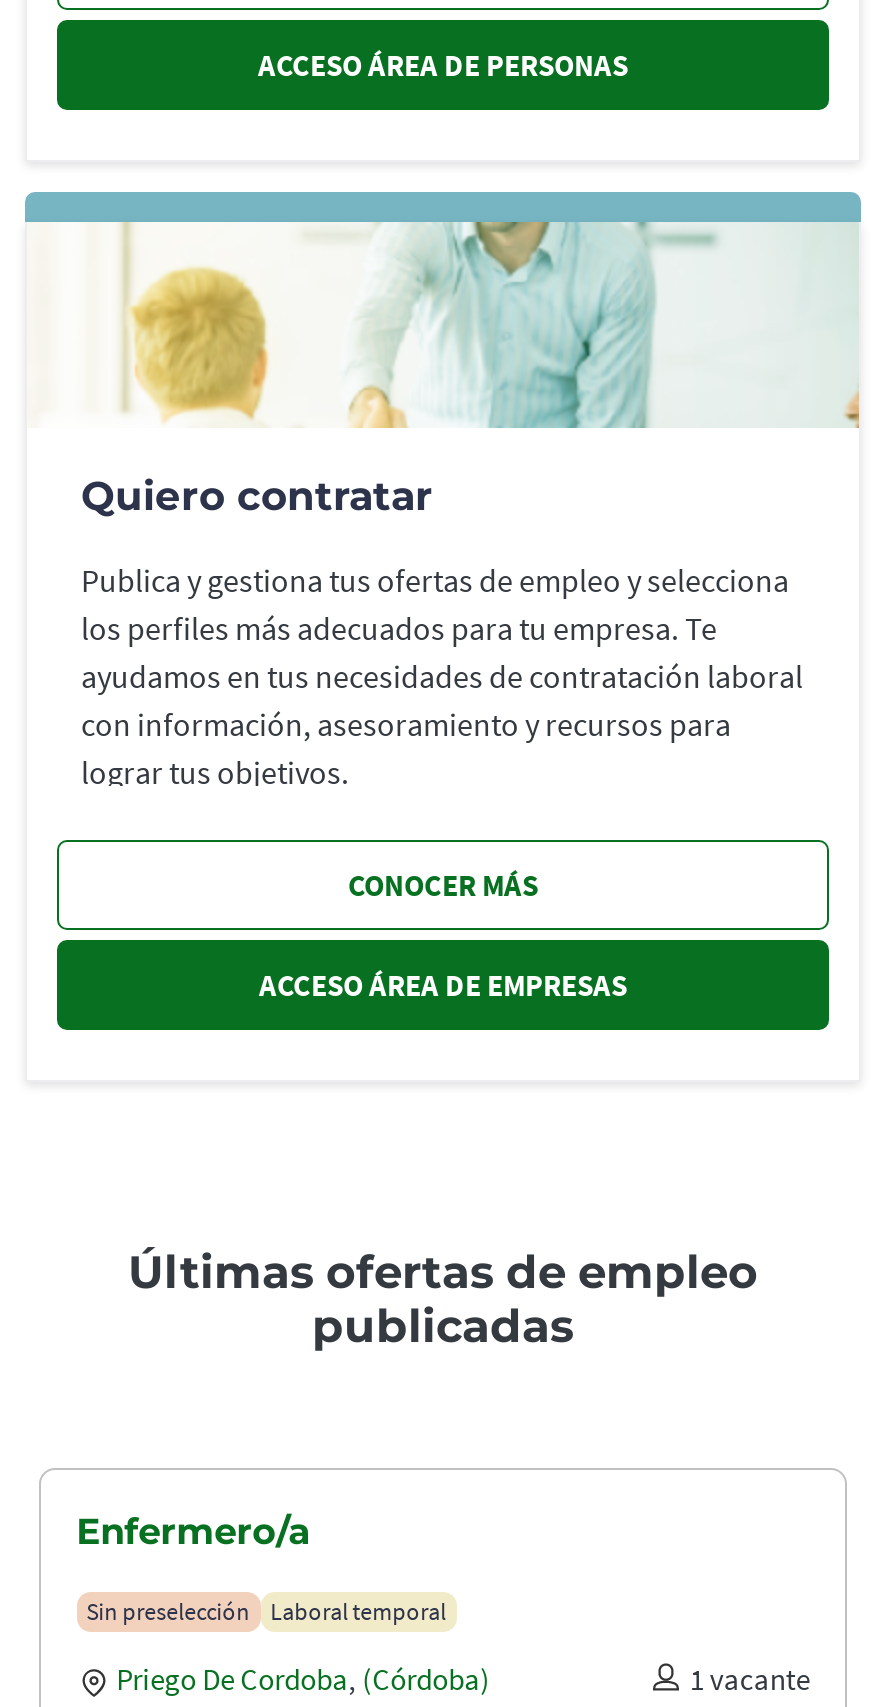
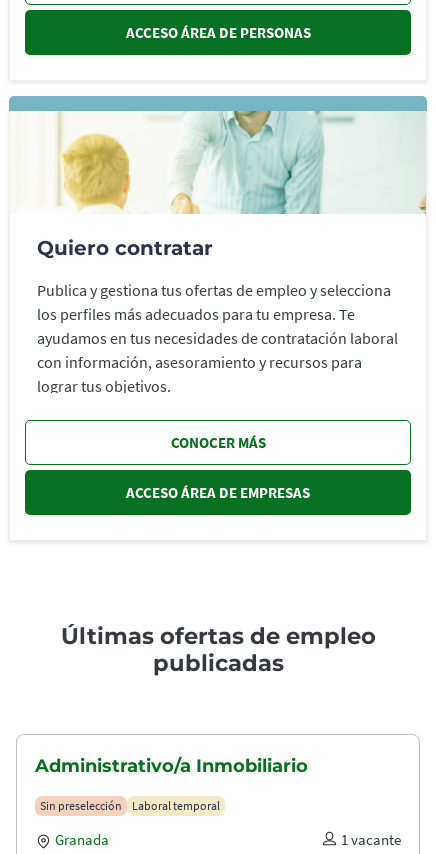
[76,1509,310,1553] Enfermero/a -> [35,755,308,777] Administrativo/a Inmobiliario
[116,1659,490,1697] Priego De Cordoba, (Córdoba) -> [55,830,109,849] Granada

